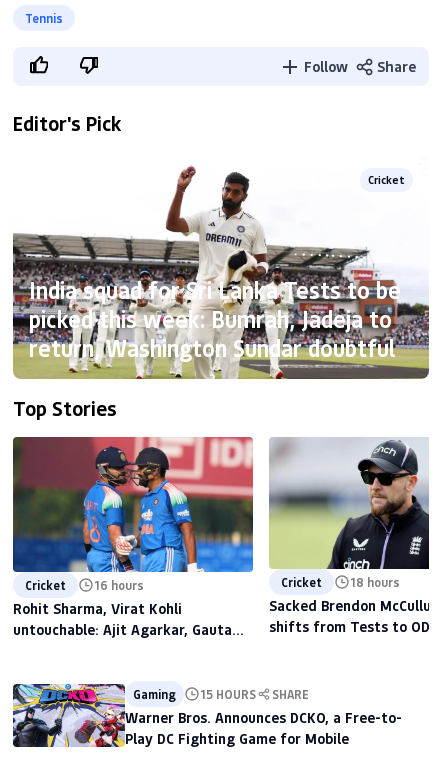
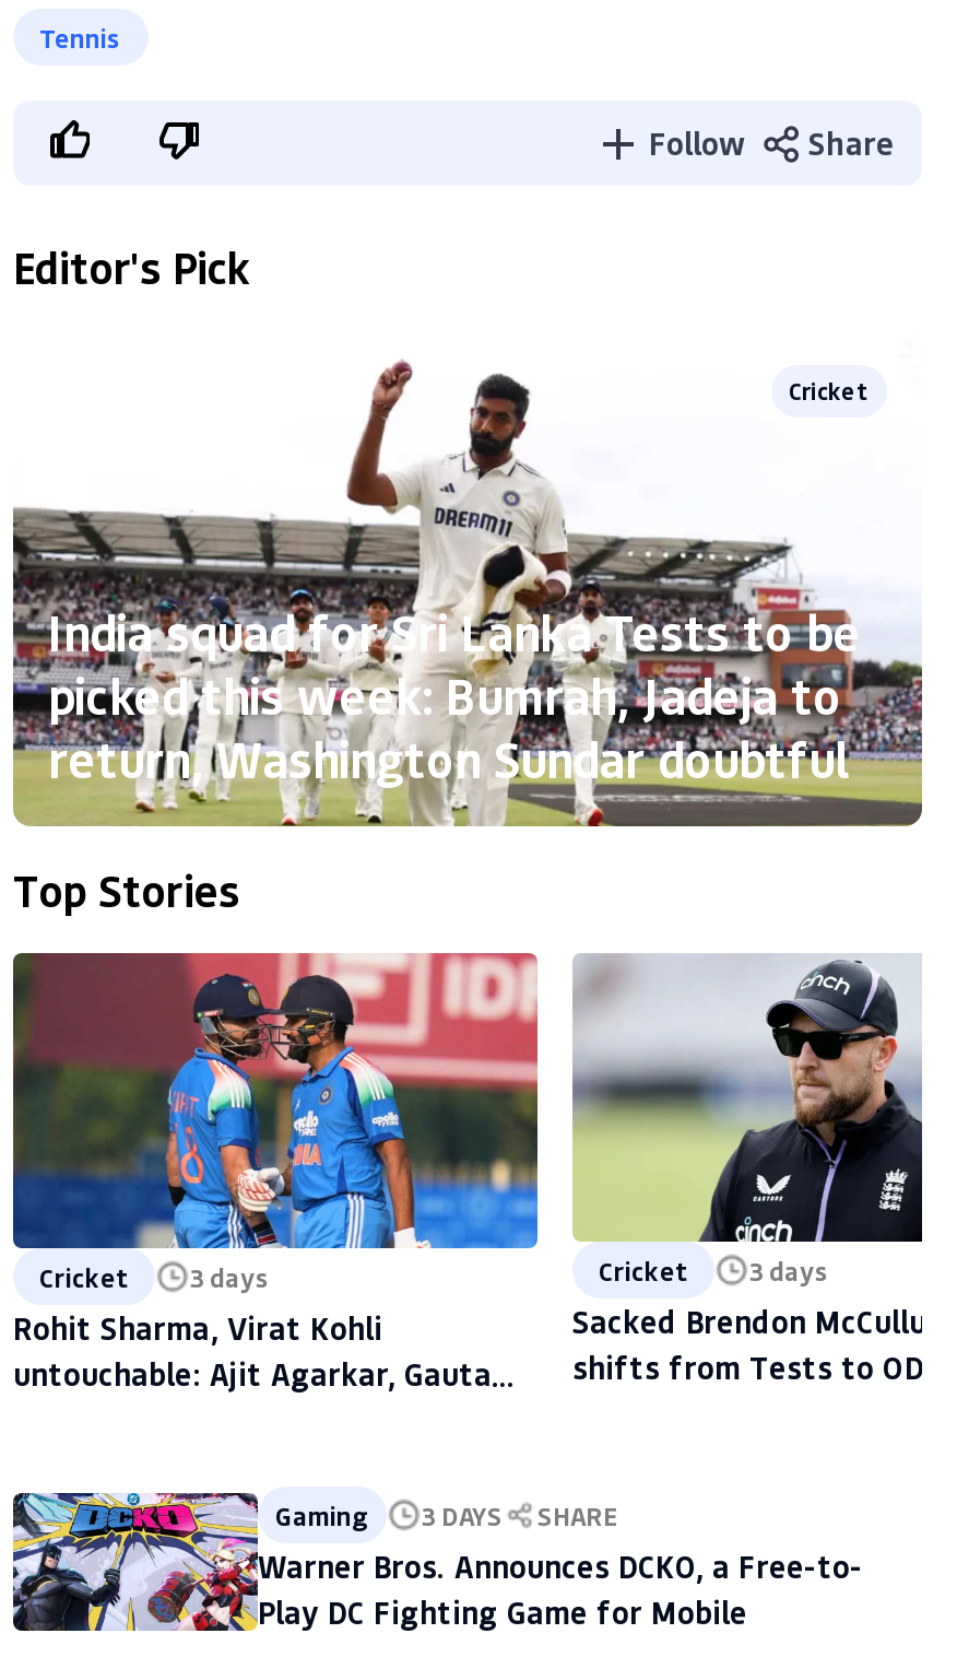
[25,577,144,593] Cricket 16 hours -> [39,1260,271,1295] Cricket 3 days
[281,574,400,590] Cricket 18 hours -> [599,1252,830,1287] Cricket 3 days
[133,686,309,702] Gaming 15 HOURS SHARE -> [275,1499,618,1533] Gaming 3 DAYS SHARE

